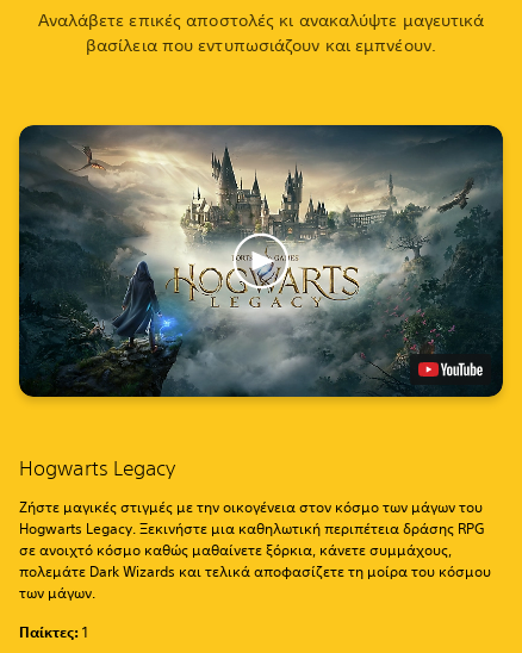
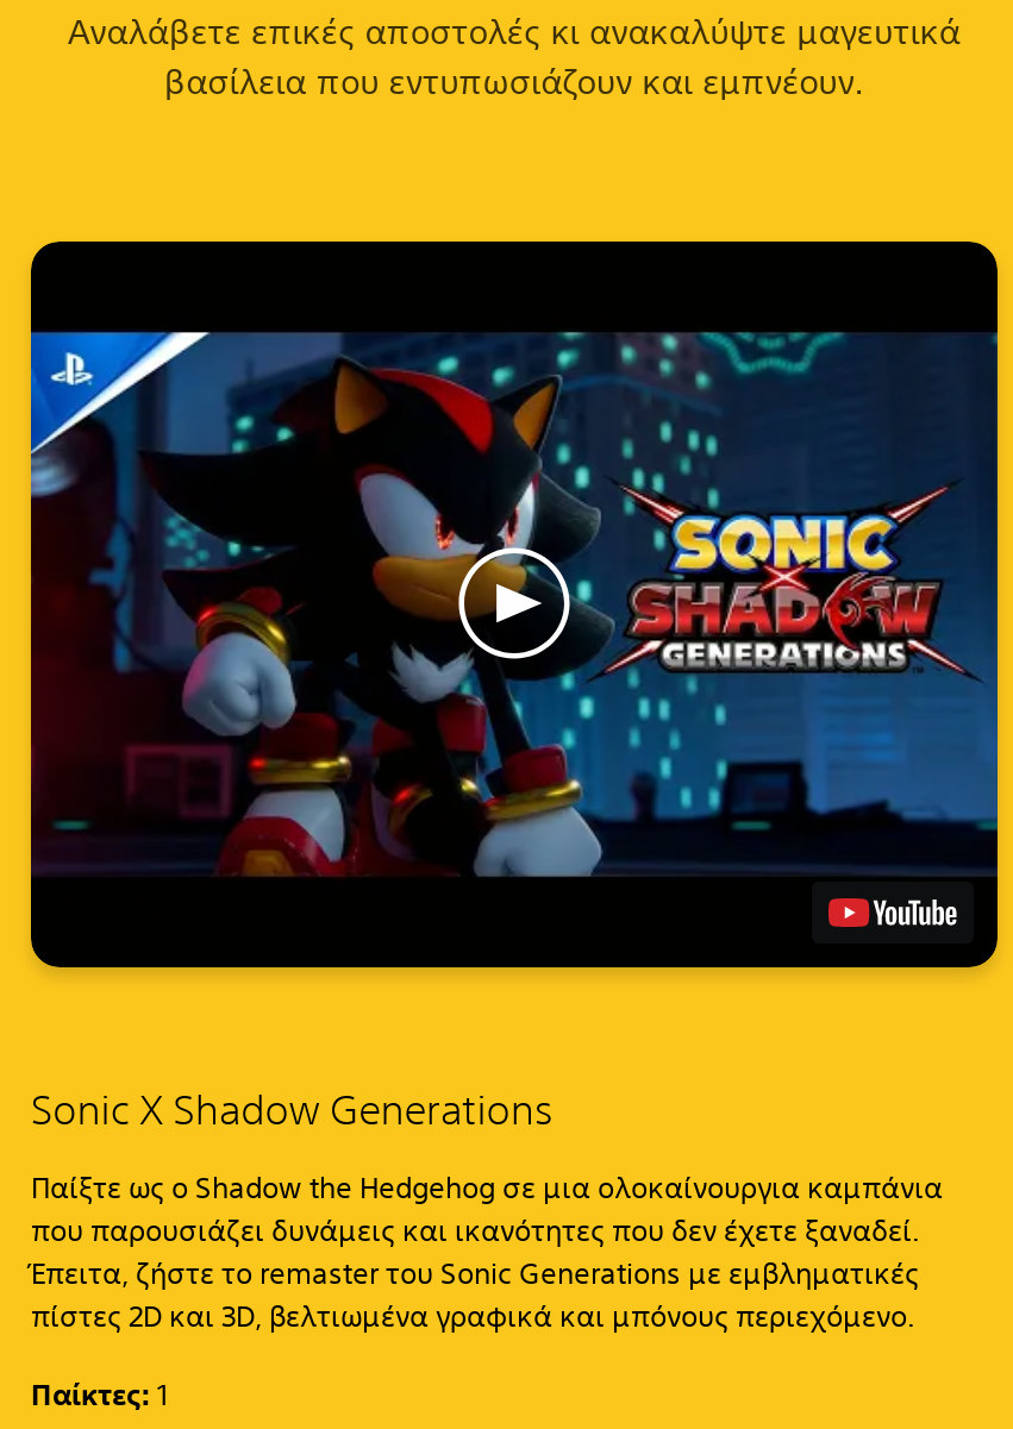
[18,124,503,421] [image] -> [29,239,1000,967] [image]
[19,456,176,481] Hogwarts Legacy -> [31,1083,564,1133] Sonic X Shadow Generations
[19,497,491,603] Ζήστε μαγικές στιγμές με την οικογένεια στον κόσμο των μάγων του | Hogwarts Legacy. Ξεκινήστε μια καθηλωτική περιπέτεια δράσης RPG | σε ανοιχτό κόσμο καθώς μαθαίνετε ξόρκια, κάνετε συμμάχους, | πολεμάτε Dark Wizards και τελικά αποφασίζετε τη μοίρα του κόσμου | των μάγων. -> [31,1166,943,1335] Παίξτε ως ο Shadow the Hedgehog σε μια ολοκαίνουργια καμπάνια | που παρουσιάζει δυνάμεις και ικανότητες που δεν έχετε ξαναδεί. | Έπειτα, ζήστε το remaster του Sonic Generations με εμβληματικές | πίστες 2D και 3D, βελτιωμένα γραφικά και μπόνους περιεχόμενο.

